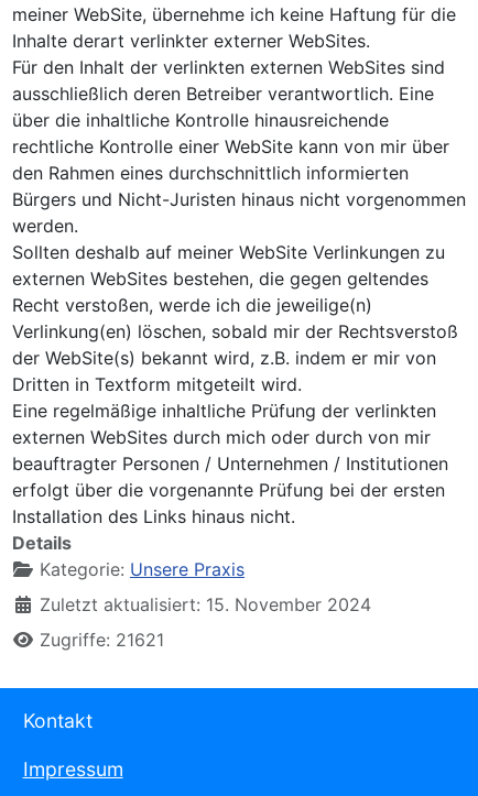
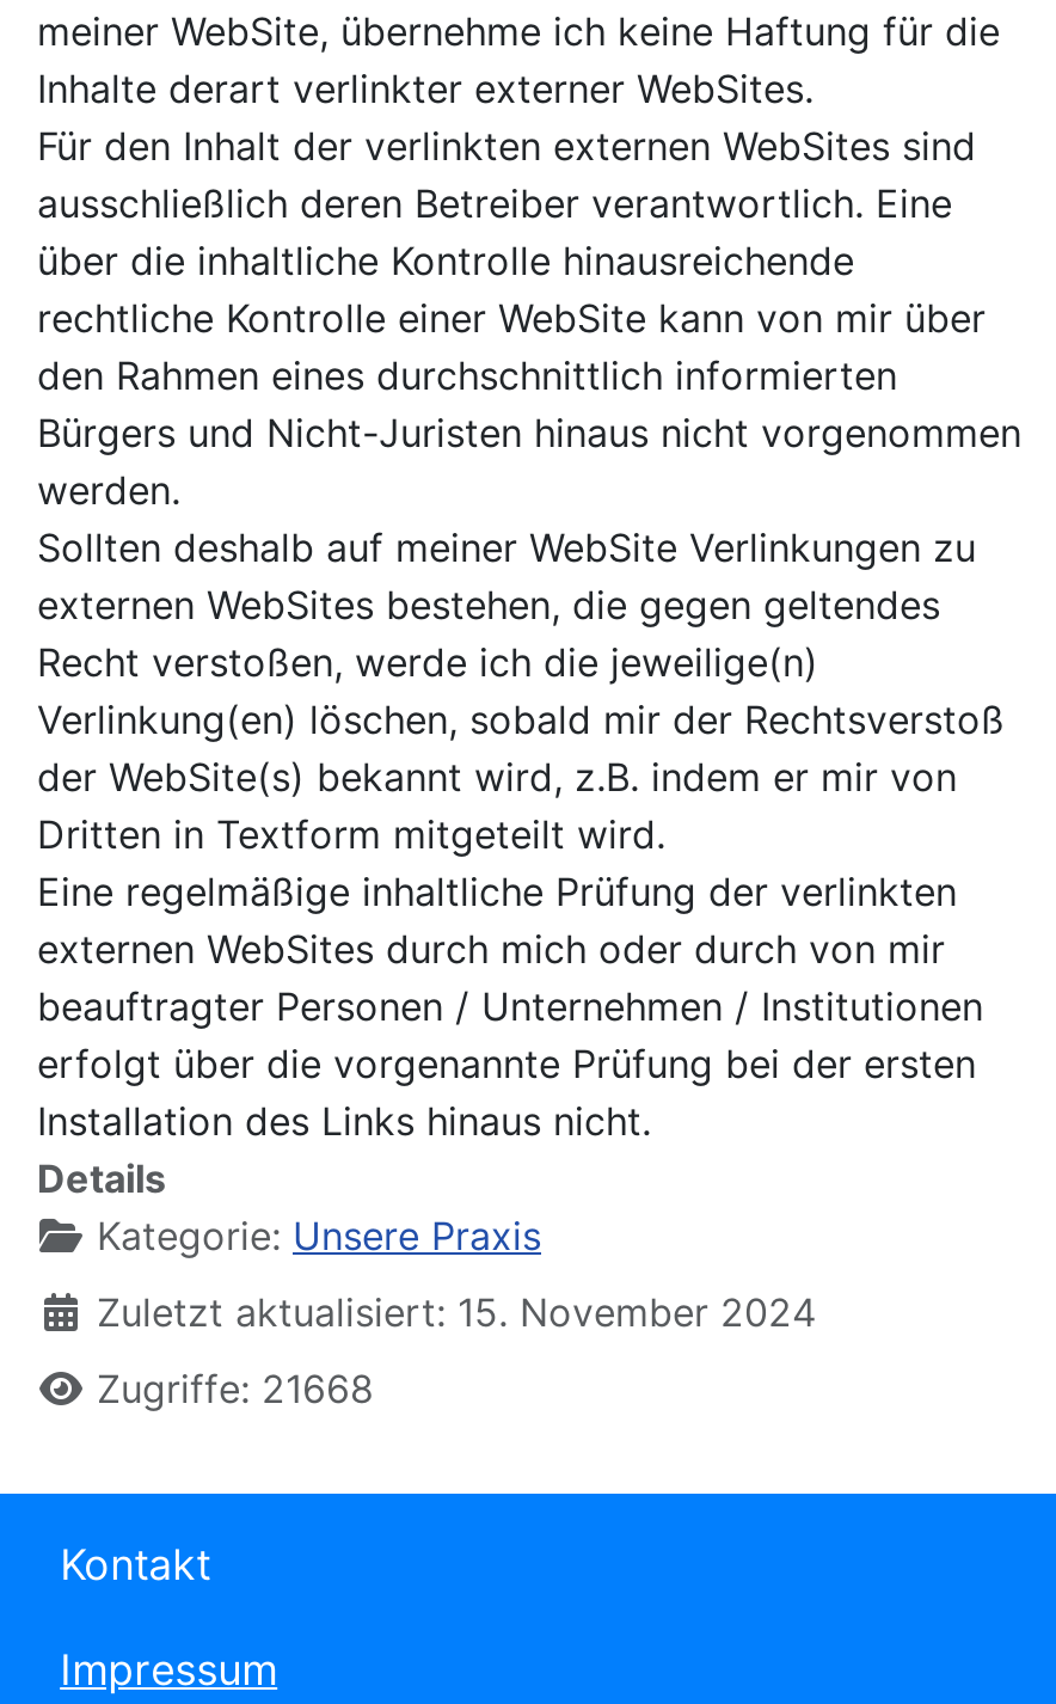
[40,629,164,651] Zugriffe: 21621 -> [97,1365,374,1413] Zugriffe: 21668

